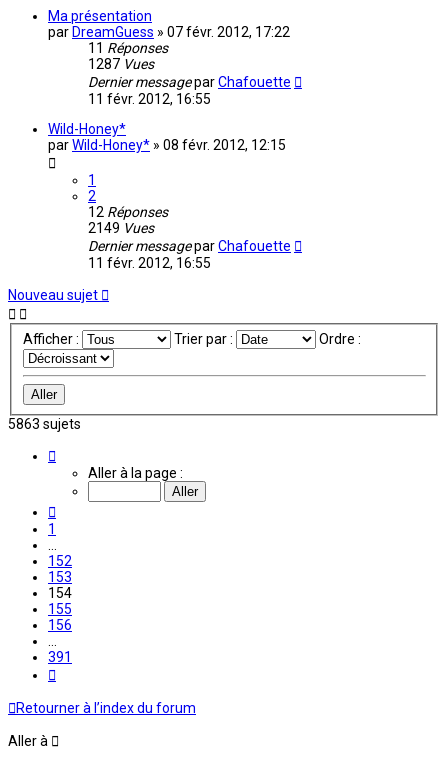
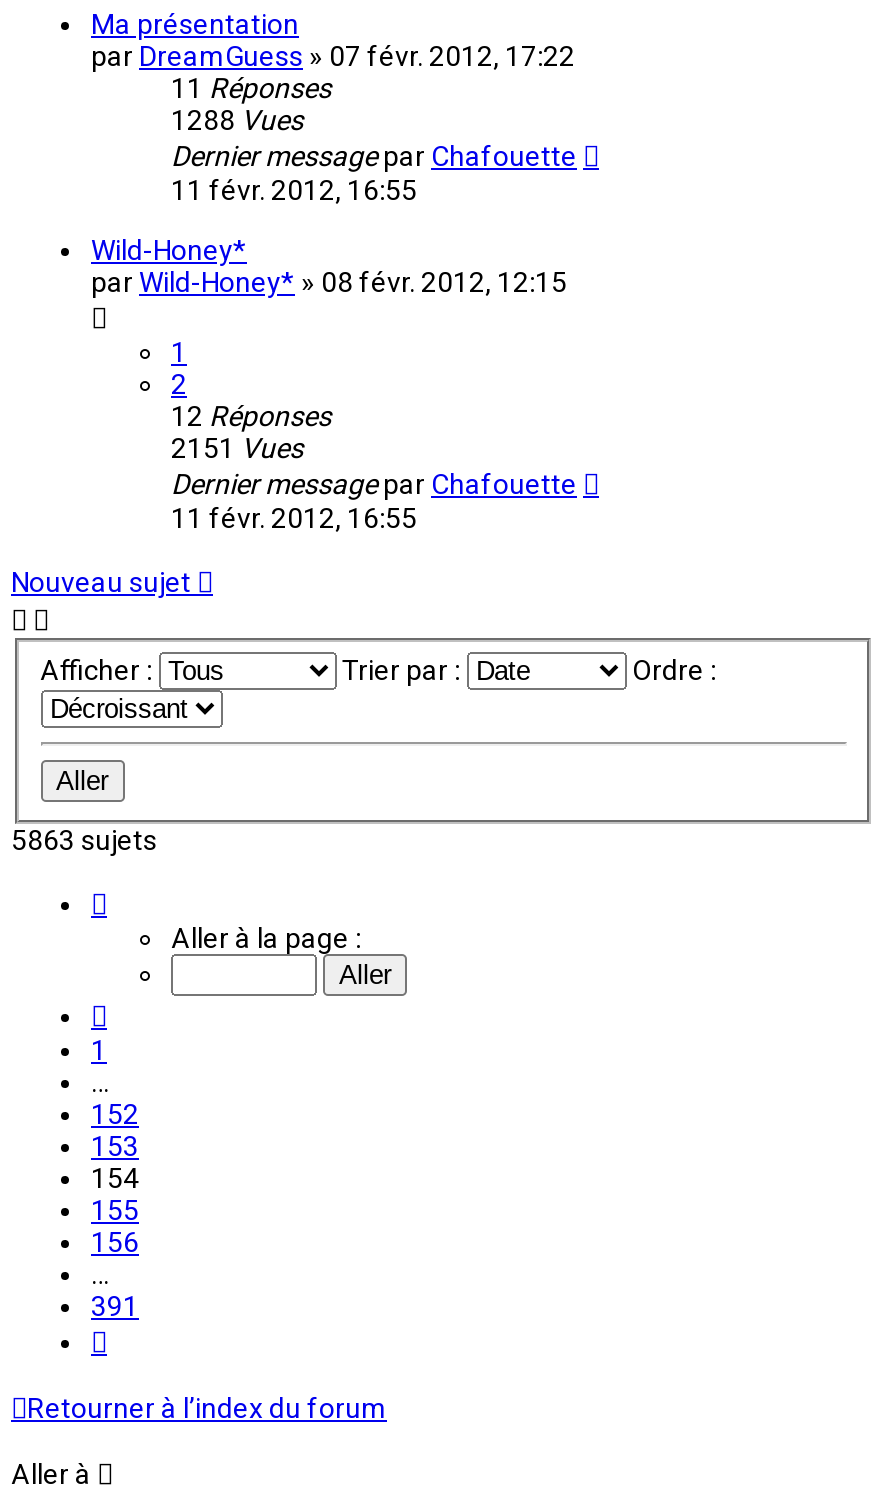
[88,56,154,72] 1287 Vues -> [171,104,303,136] 1288 Vues
[88,220,154,236] 2149 Vues -> [171,432,303,464] 2151 Vues

